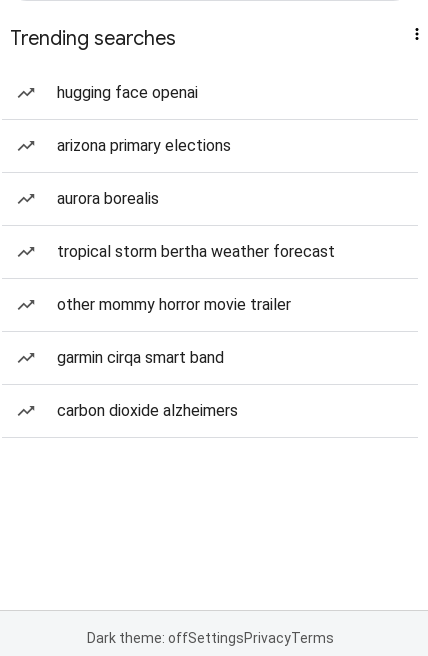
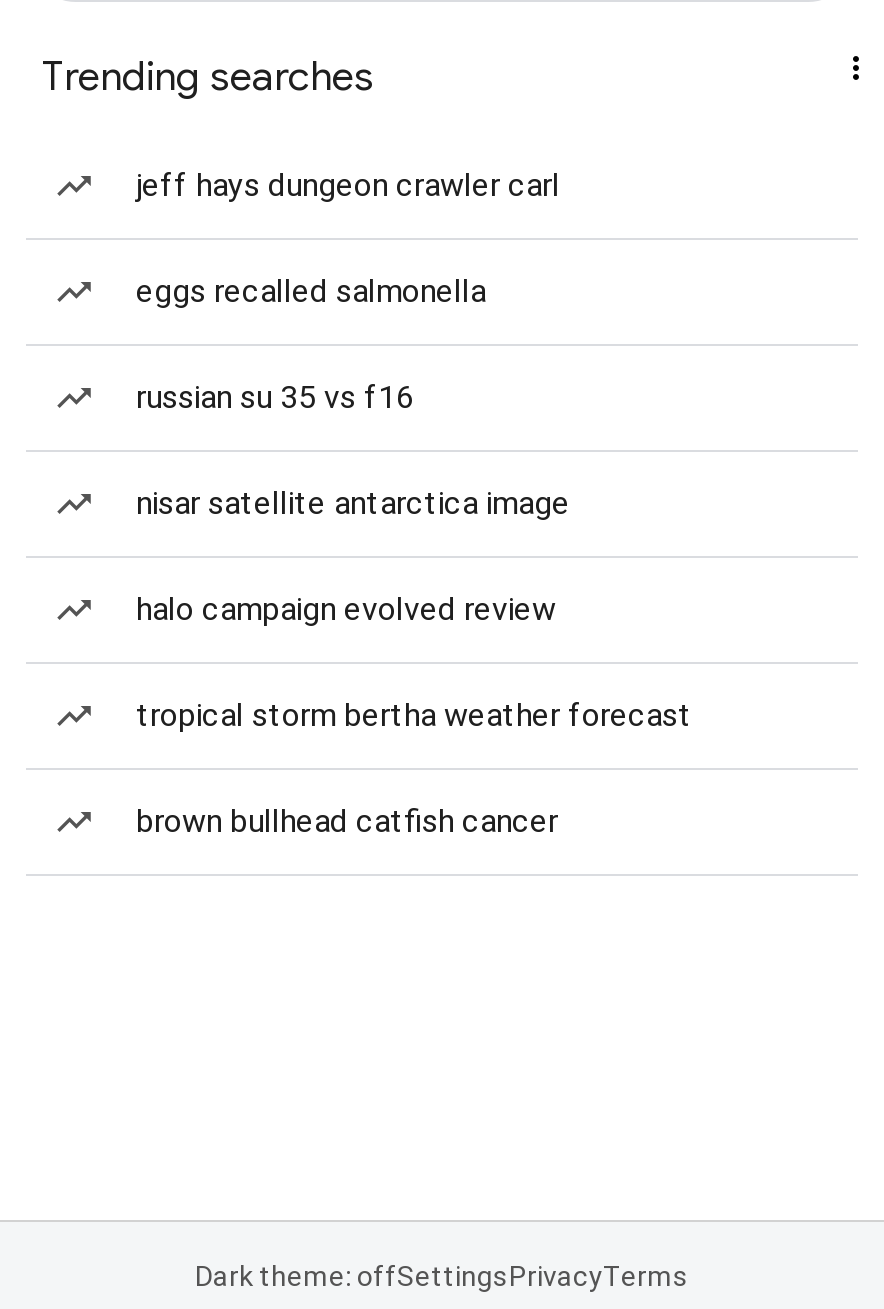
[57,83,231,208] hugging face openai | arizona primary elections | aurora borealis -> [136,166,570,628] jeff hays dungeon crawler carl | eggs recalled salmonella | russian su 35 vs f16 | nisar satellite antarctica image | halo campaign evolved review
moved [57,242,335,261] -> [136,696,692,734]: tropical storm bertha weather forecast
[57,295,291,420] other mommy horror movie trailer | garmin cirqa smart band | carbon dioxide alzheimers -> [136,802,558,840] brown bullhead catfish cancer

